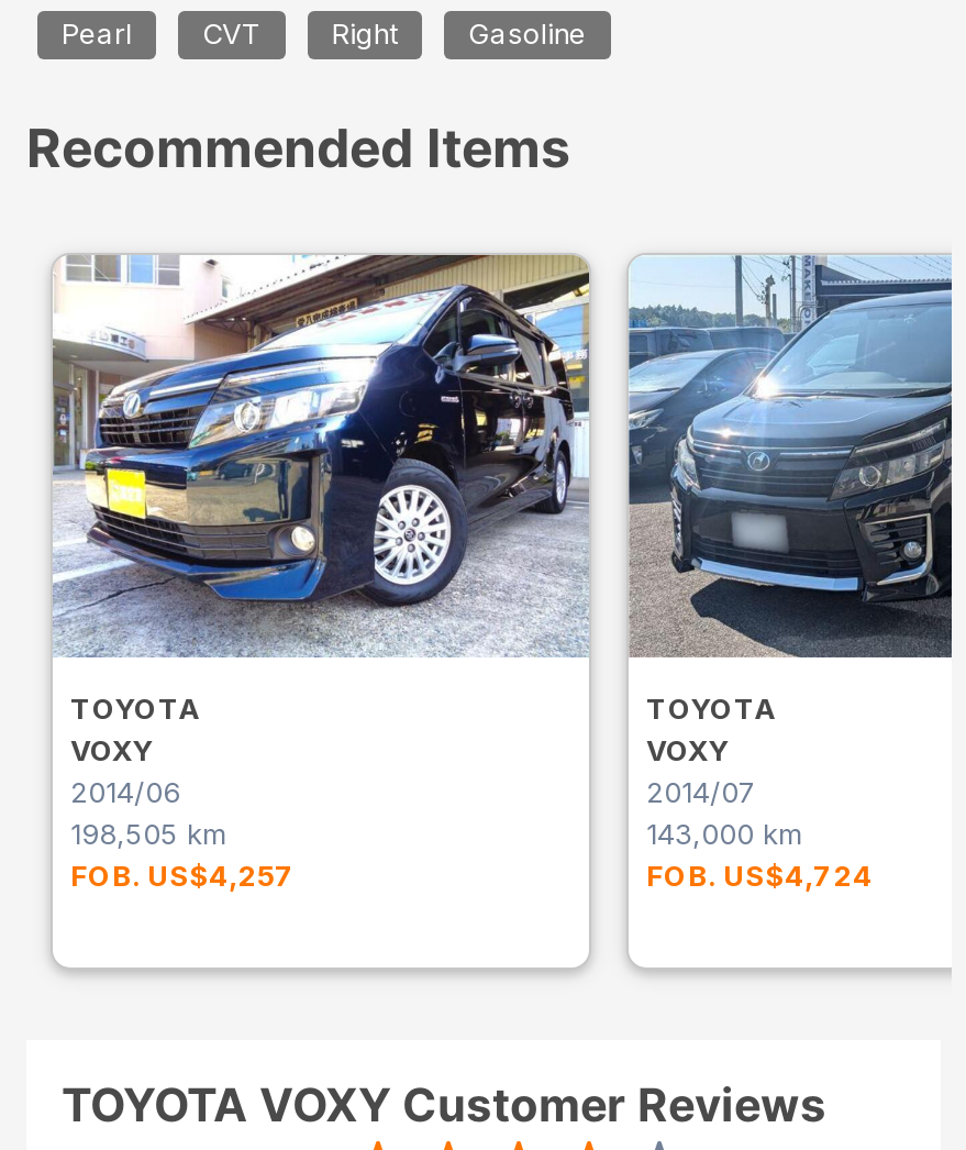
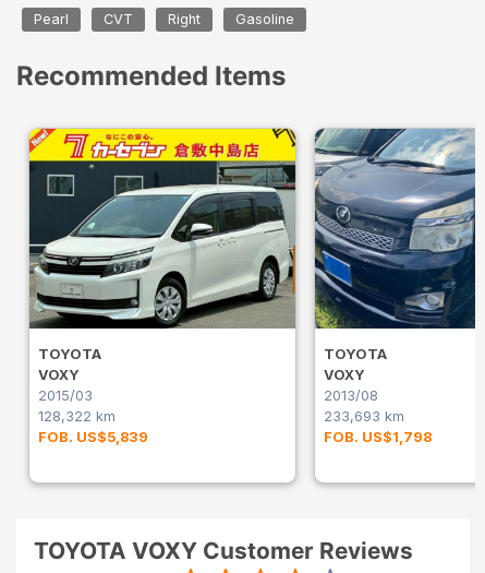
[51,253,591,657] [image] -> [28,128,296,330] [image]
[626,255,954,660] [image] -> [314,128,475,330] [image]
[70,777,180,810] 2014/06 -> [38,388,93,404] 2015/03
[646,777,756,810] 2014/07 -> [324,388,378,404] 2013/08
[70,818,226,851] 198,505 km -> [38,408,116,425] 128,322 km
[646,818,802,851] 143,000 km -> [324,408,404,425] 233,693 km
[70,860,295,893] FOB. US$4,257 -> [38,429,148,446] FOB. US$5,839
[646,860,873,893] FOB. US$4,724 -> [324,429,432,446] FOB. US$1,798

